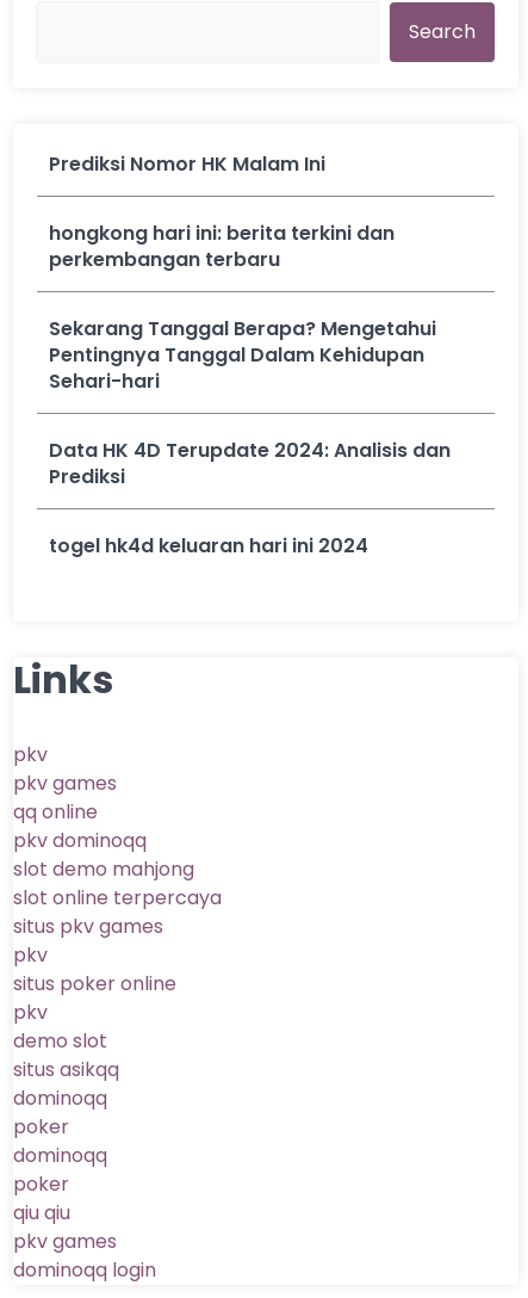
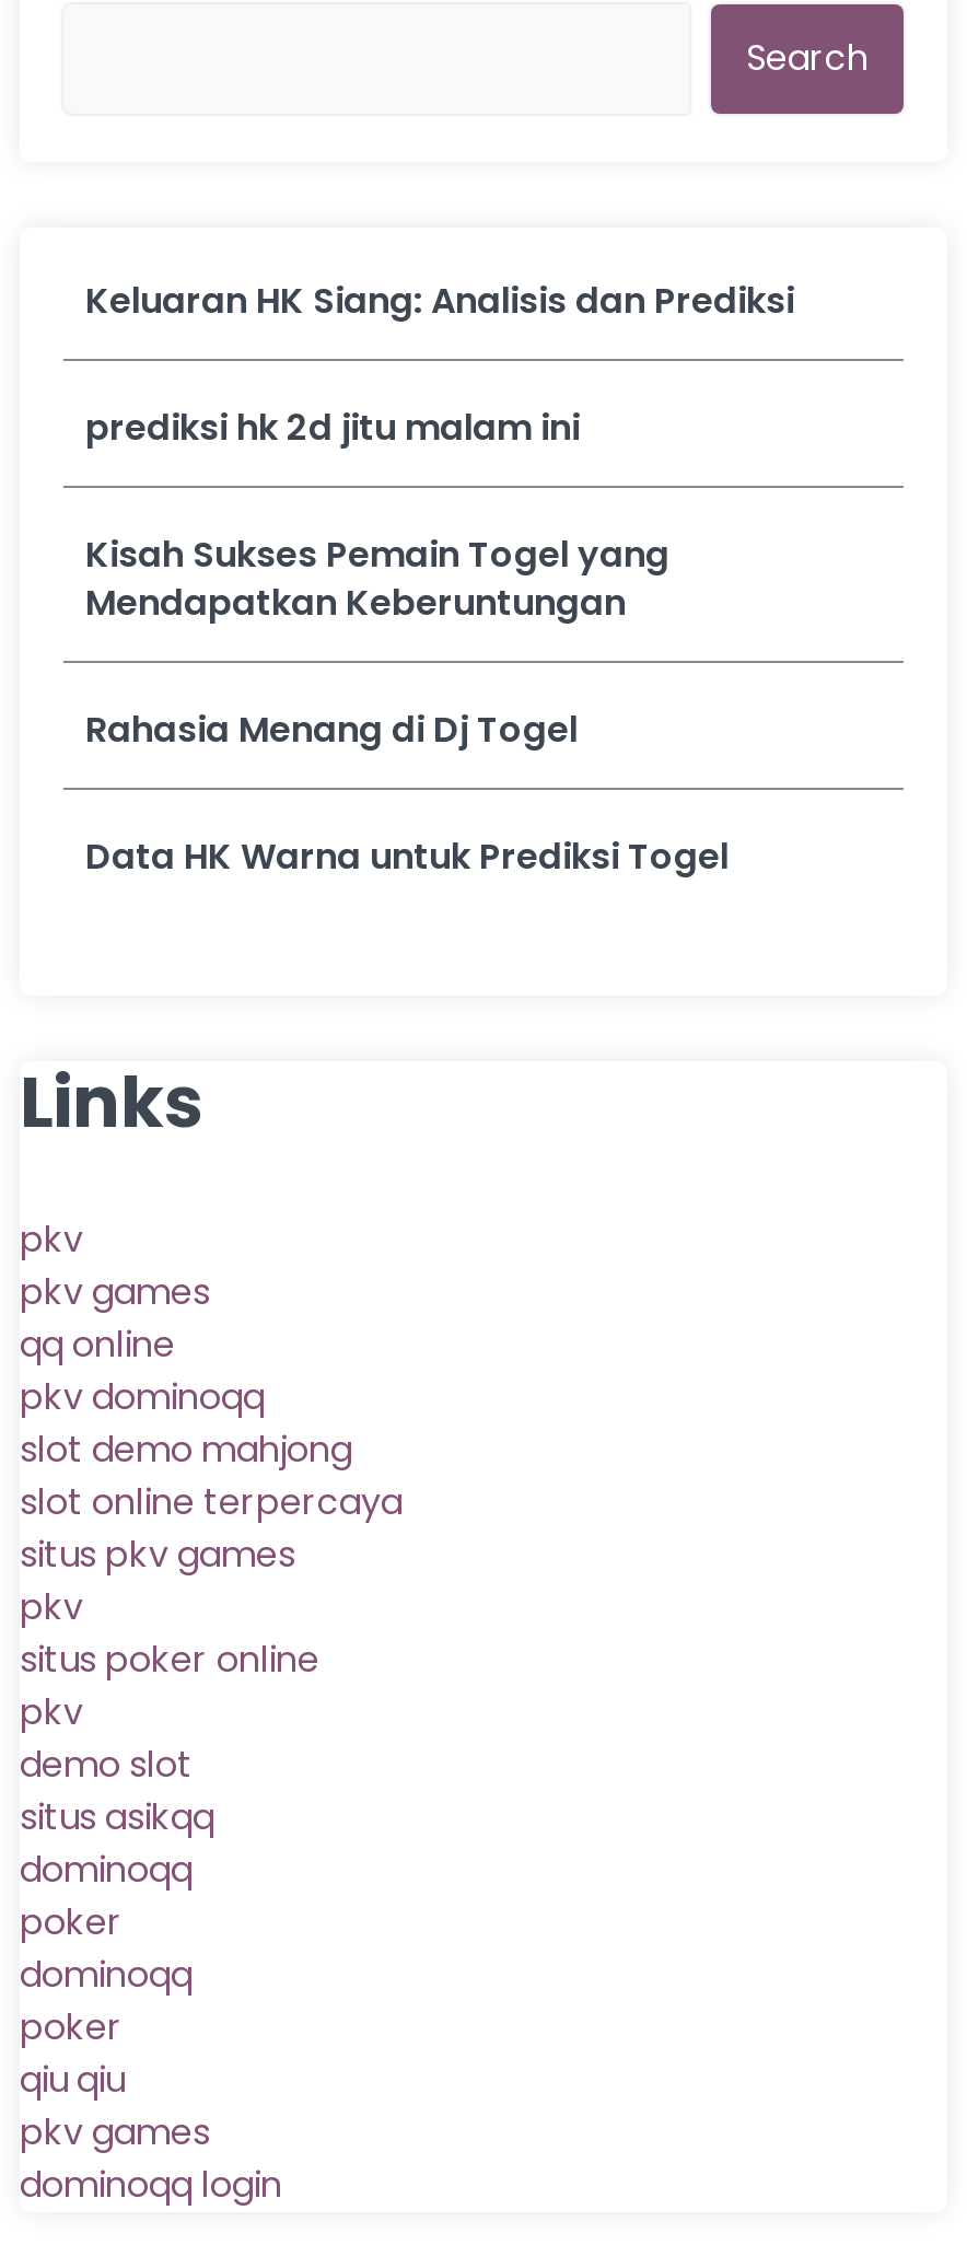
[49,150,325,178] Prediksi Nomor HK Malam Ini -> [85,276,794,326] Keluaran HK Siang: Analisis dan Prediksi
[49,220,395,273] hongkong hari ini: berita terkini dan | perkembangan terbaru -> [85,403,580,453] prediksi hk 2d jitu malam ini
[49,315,436,395] Sekarang Tanggal Berapa? Mengetahui | Pentingnya Tanggal Dalam Kehidupan | Sehari-hari -> [85,530,669,628] Kisah Sukses Pemain Togel yang | Mendapatkan Keberuntungan
[49,437,451,490] Data HK 4D Terupdate 2024: Analisis dan | Prediksi -> [85,705,578,755] Rahasia Menang di Dj Togel
[49,532,368,560] togel hk4d keluaran hari ini 2024 -> [85,831,729,882] Data HK Warna untuk Prediksi Togel

